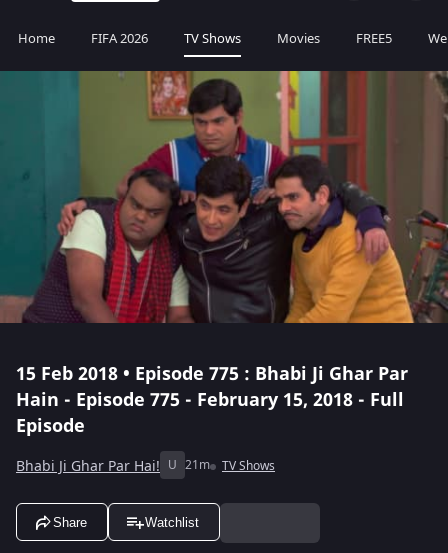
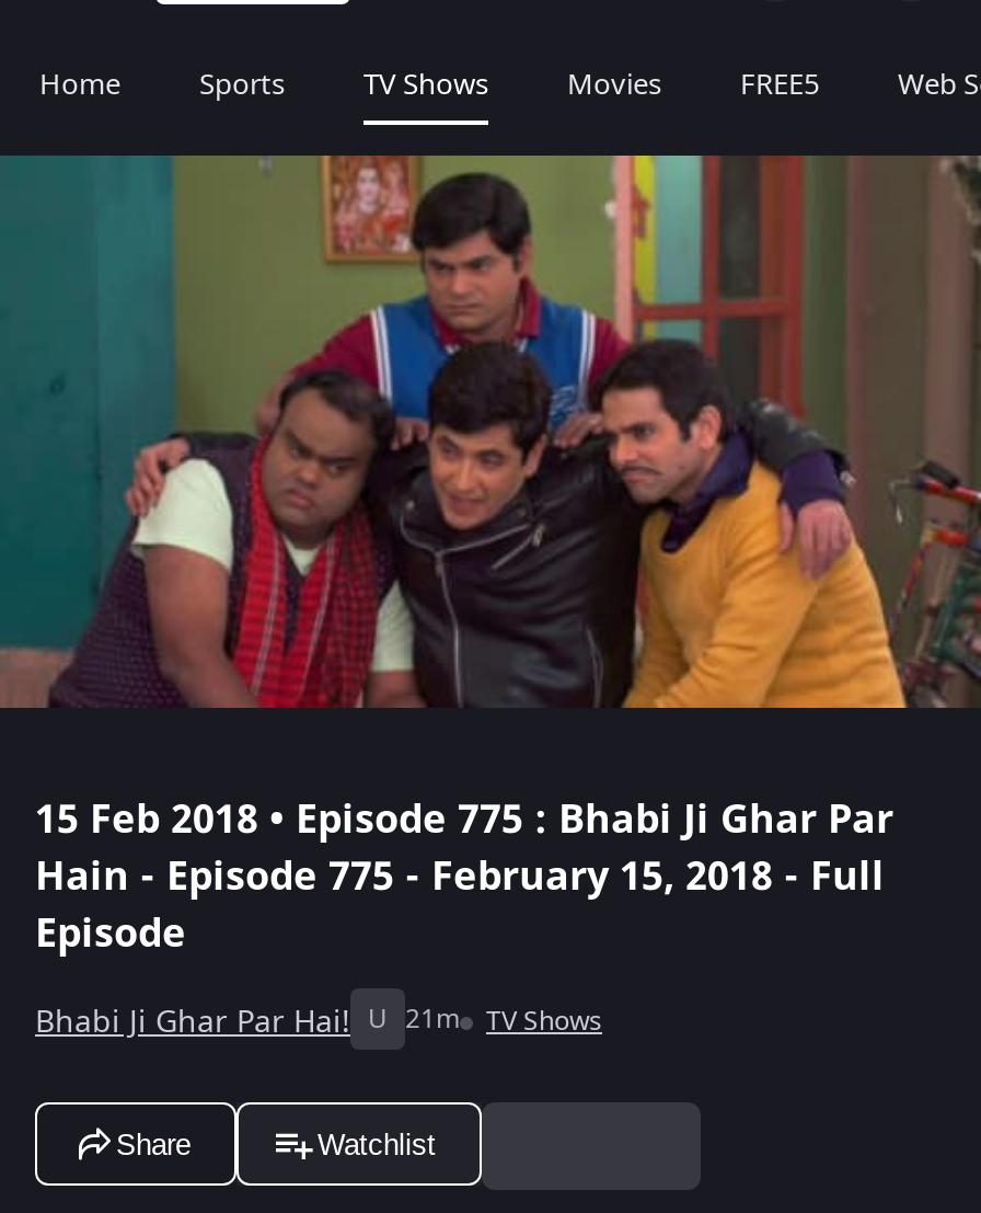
[91,29,148,48] FIFA 2026 -> [199,64,285,105] Sports

